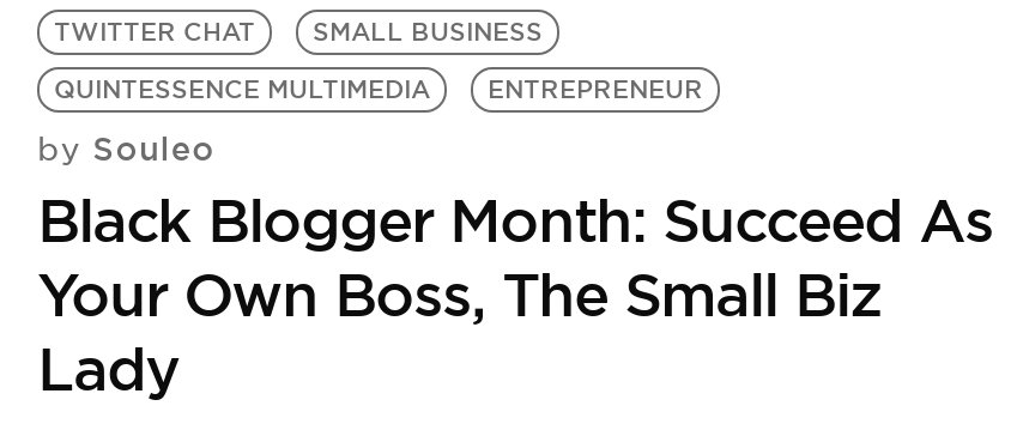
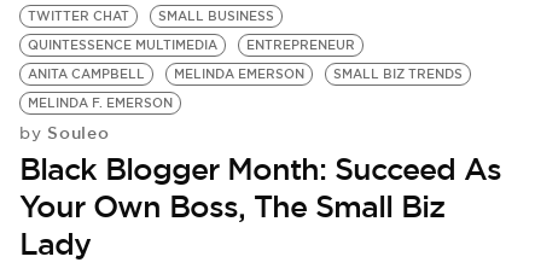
none -> [28,66,463,111] ANITA CAMPBELL | MELINDA EMERSON | SMALL BIZ TRENDS | MELINDA F. EMERSON

